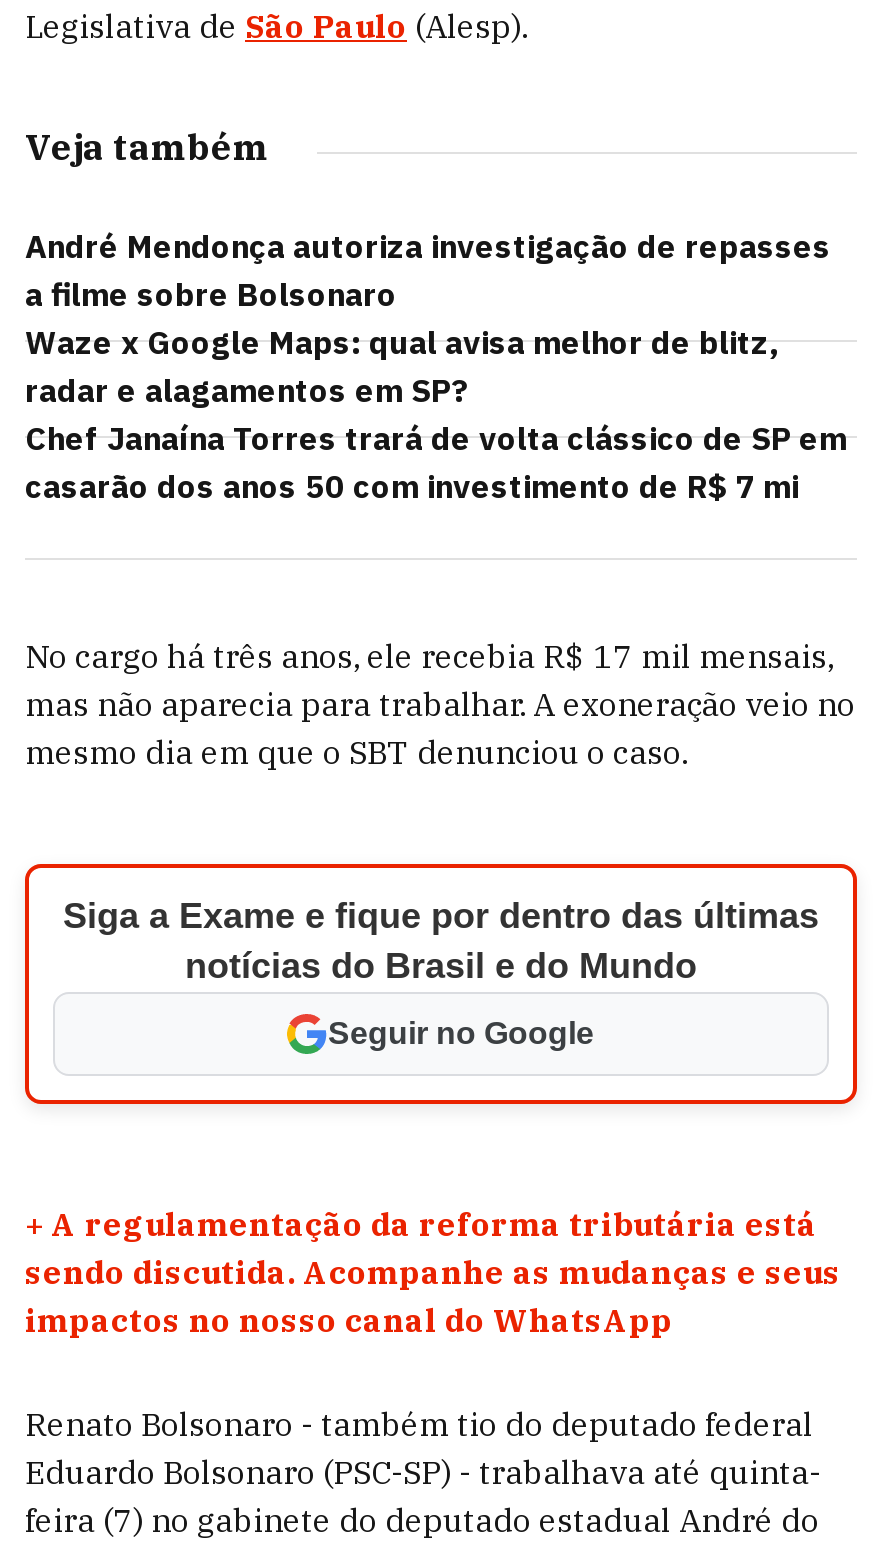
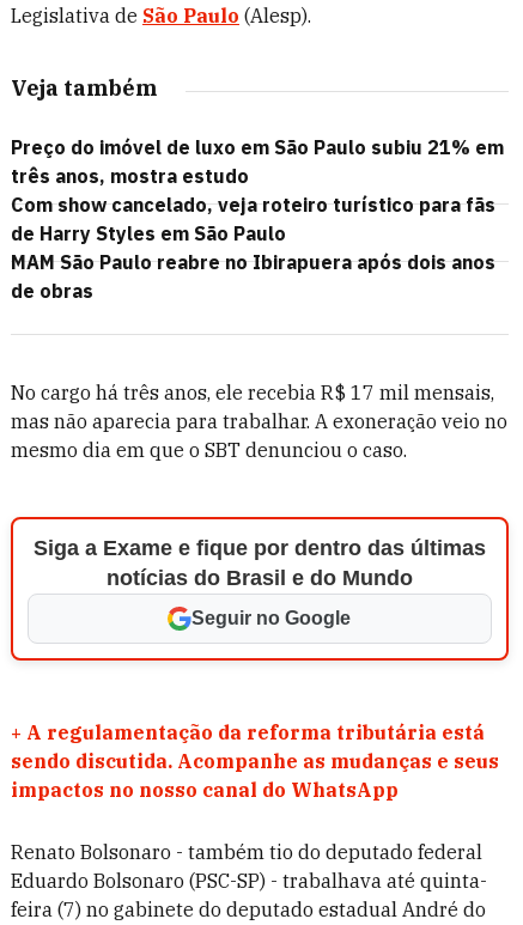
[25,226,847,506] André Mendonça autoriza investigação de repasses | a filme sobre Bolsonaro | Waze x Google Maps: qual avisa melhor de blitz, | radar e alagamentos em SP? | Chef Janaína Torres trará de volta clássico de SP em | casarão dos anos 50 com investimento de R$ 7 mi -> [11,135,504,303] Preço do imóvel de luxo em São Paulo subiu 21% em | três anos, mostra estudo | Com show cancelado, veja roteiro turístico para fãs | de Harry Styles em São Paulo | MAM São Paulo reabre no Ibirapuera após dois anos | de obras

